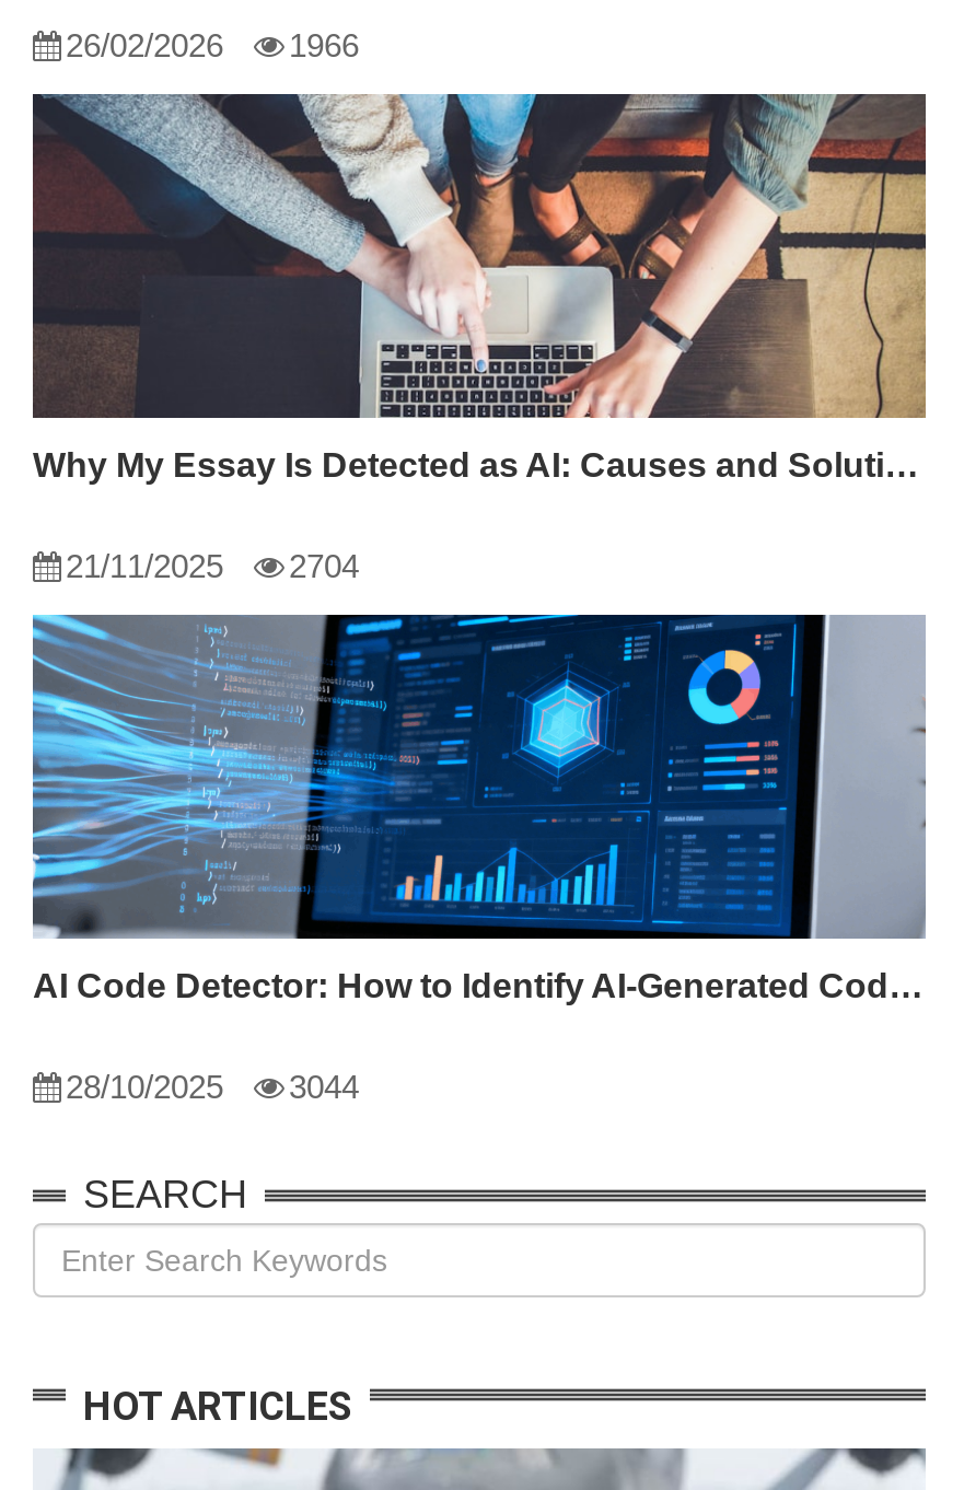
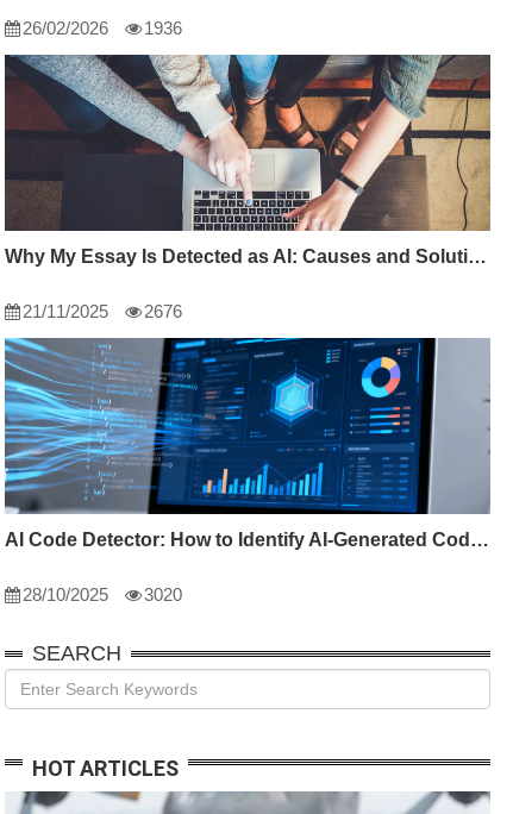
[66,25,359,62] 26/02/2026 1966 -> [23,17,182,37] 26/02/2026 1936
[66,546,359,583] 21/11/2025 2704 -> [23,300,182,321] 21/11/2025 2676
[66,1067,359,1104] 28/10/2025 3044 -> [23,584,182,604] 28/10/2025 3020

